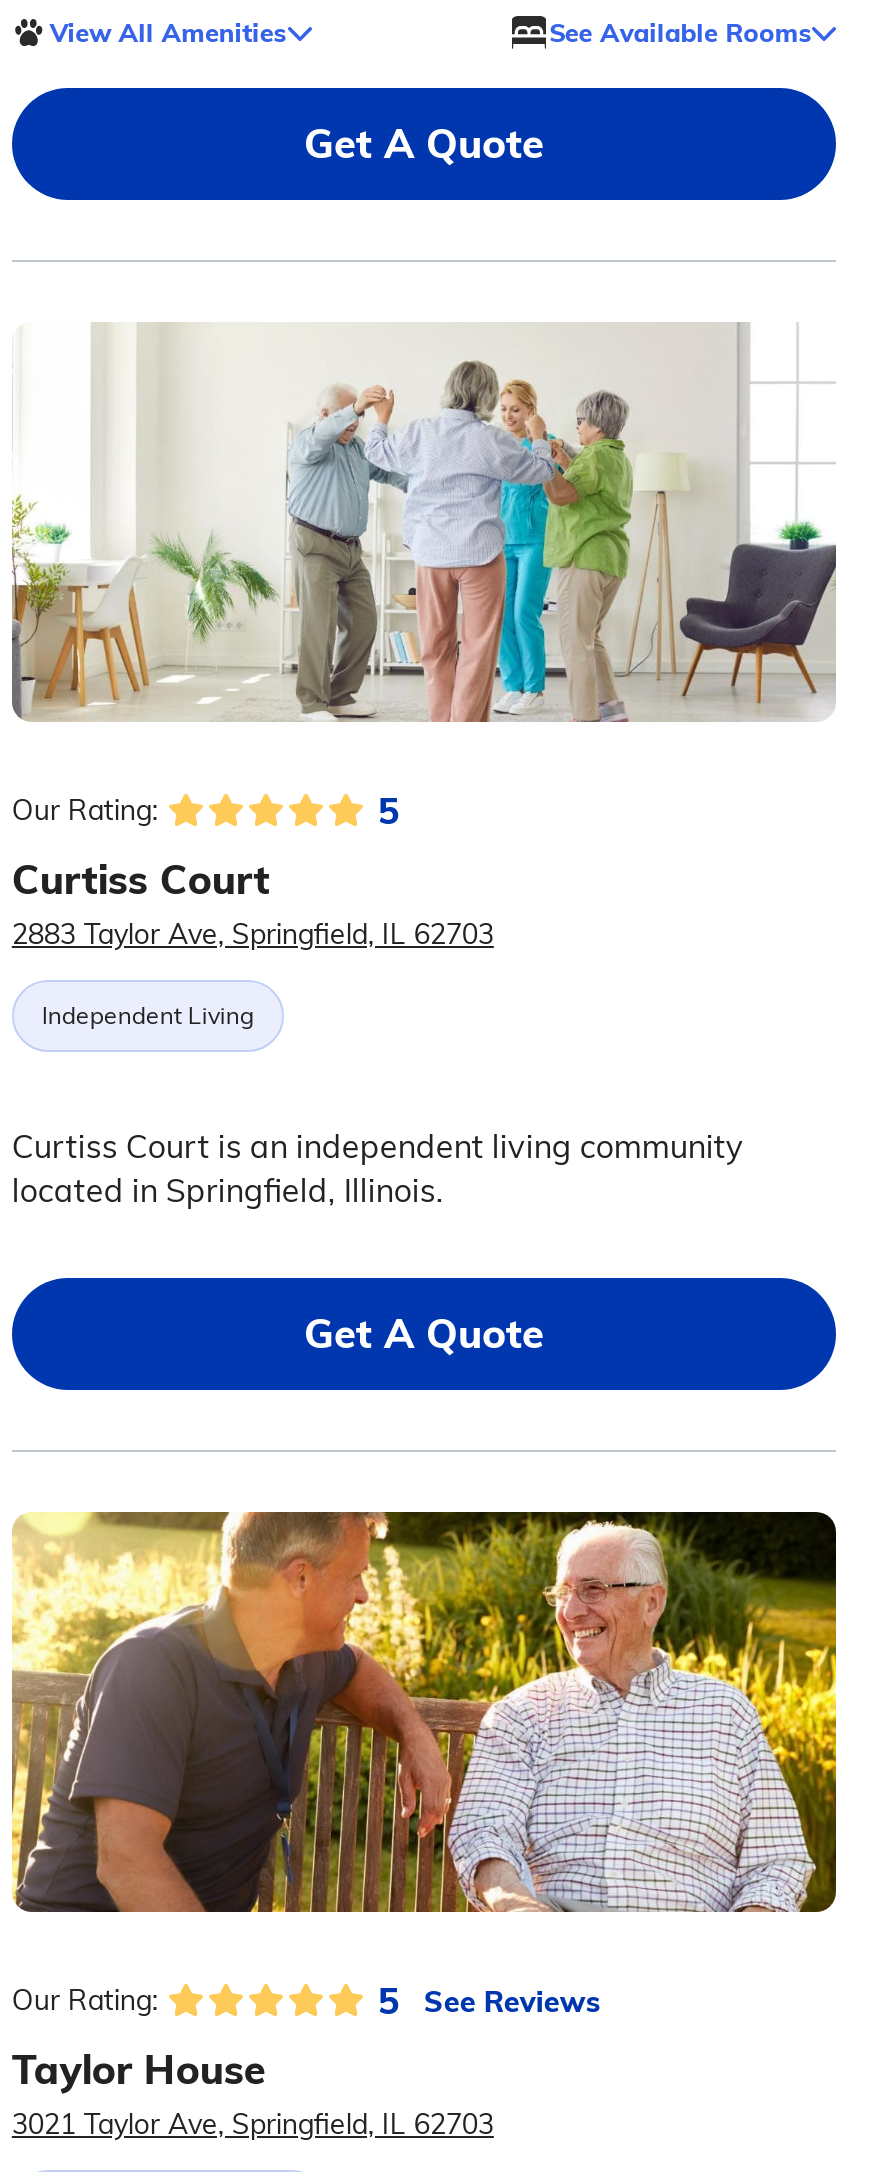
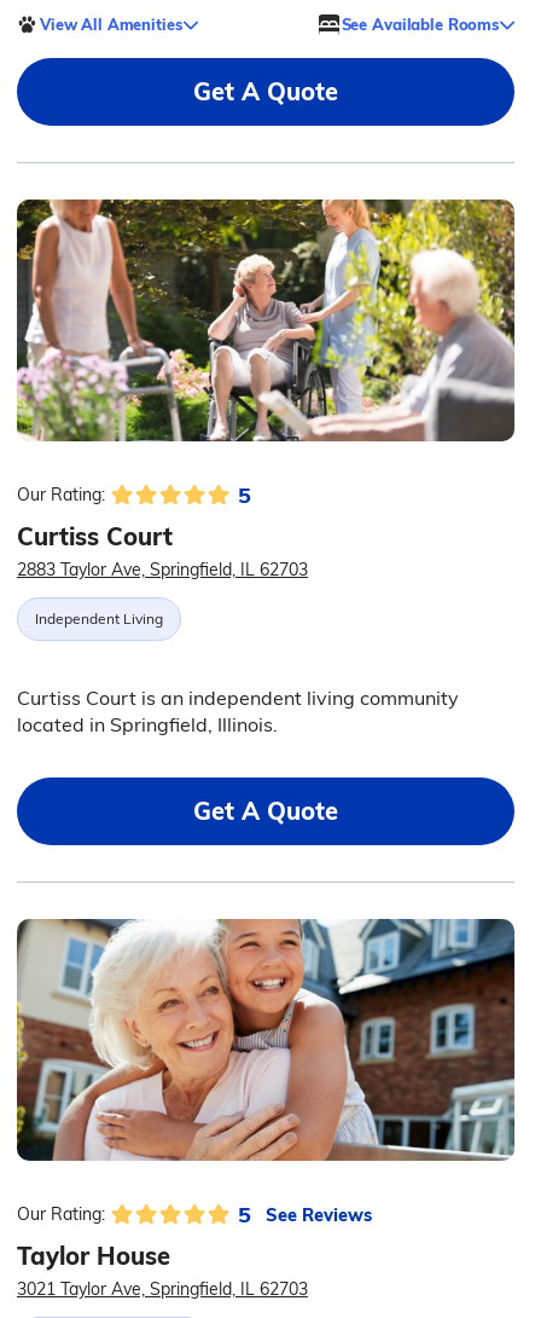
[10,322,836,722] [image] -> [16,198,516,443] [image]
[10,1510,838,1914] [image] -> [16,918,516,1162] [image]

